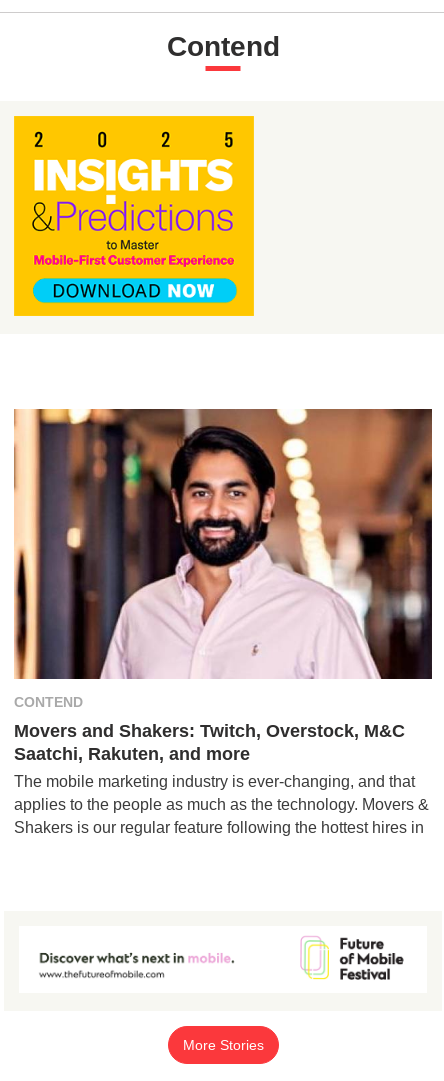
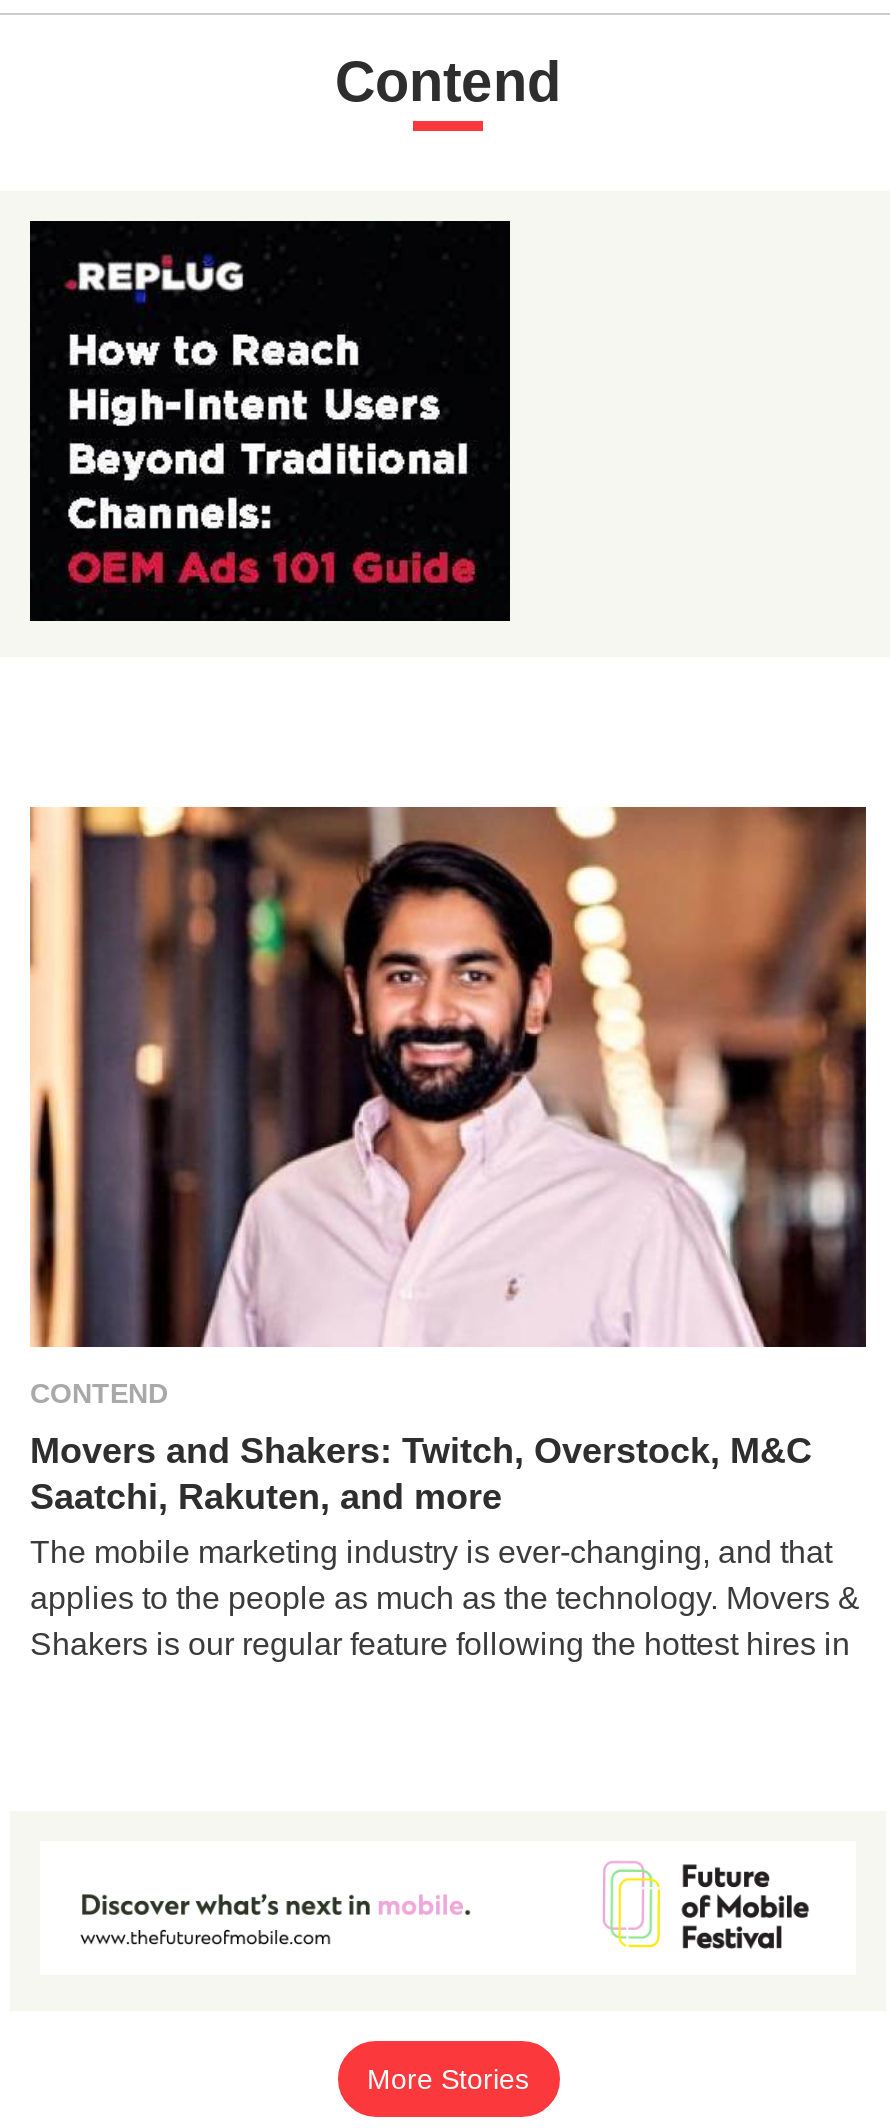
[13,115,255,317] [image] -> [28,219,512,623] [image]

